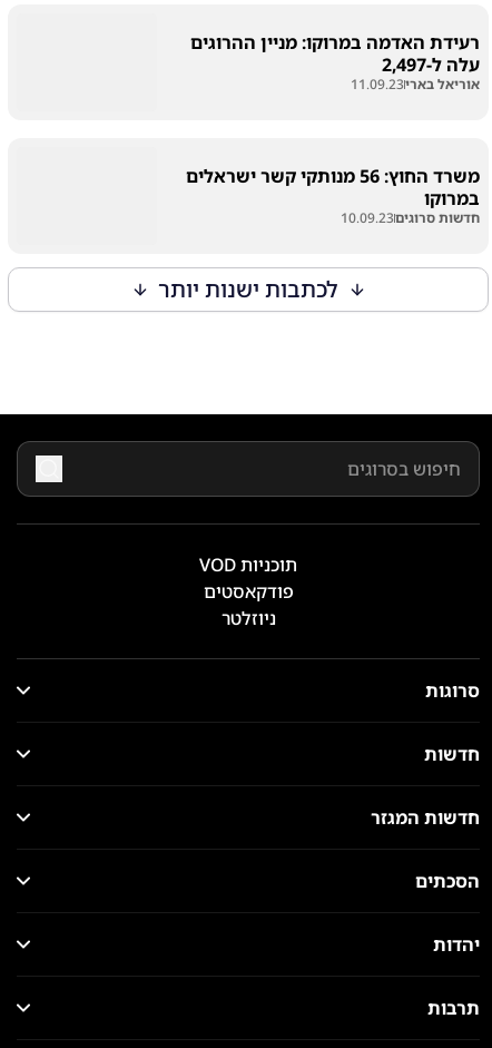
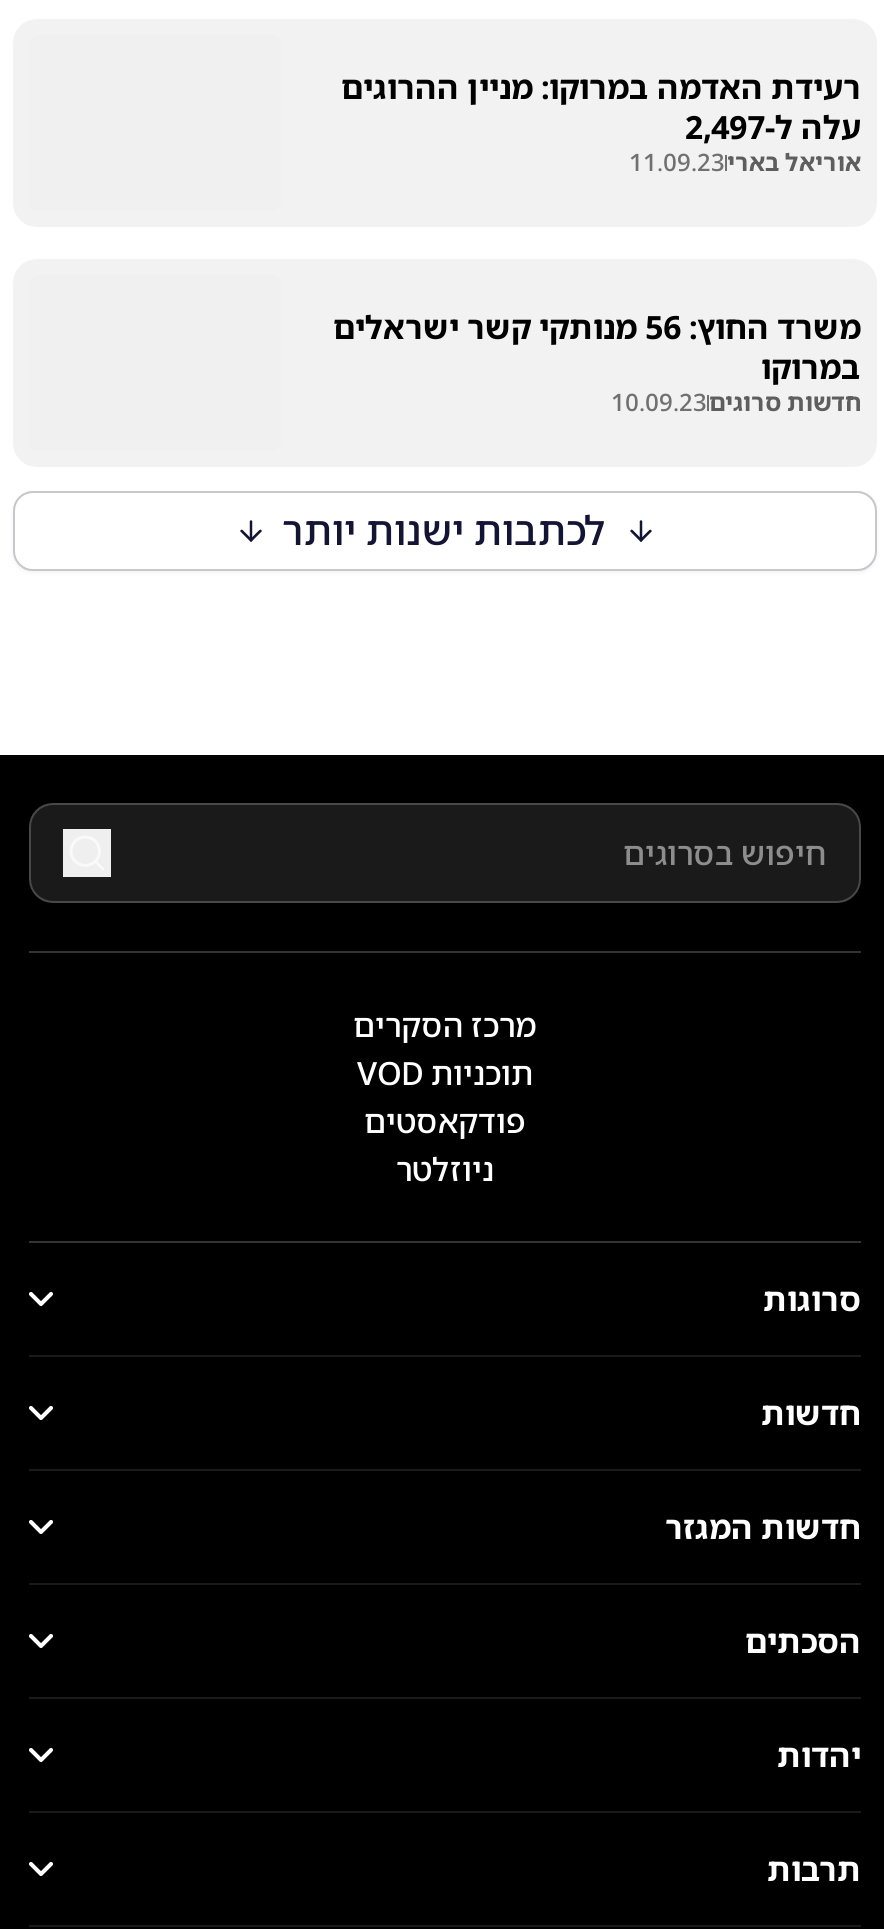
none -> [353,1003,537,1047] מרכז הסקרים

